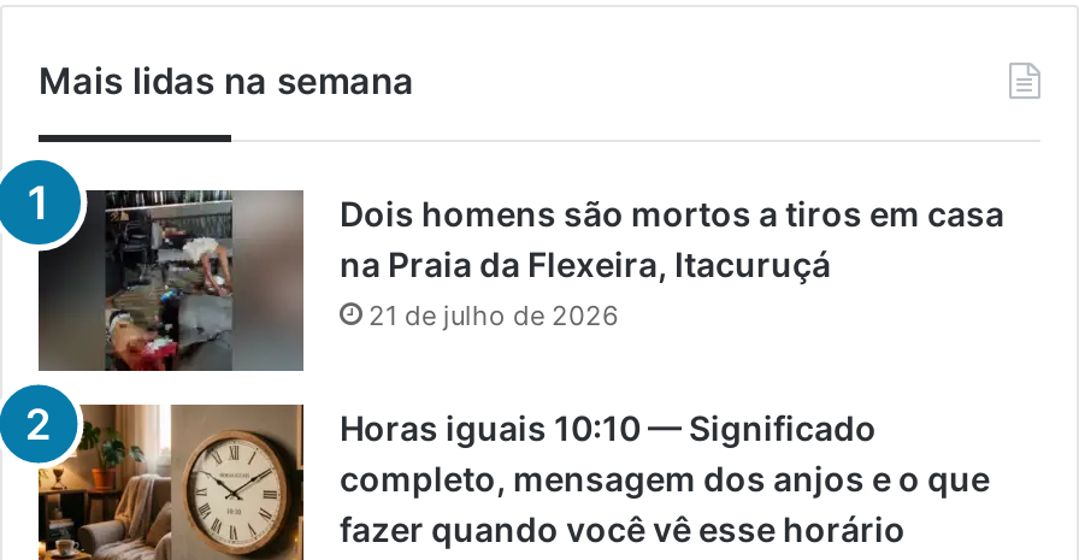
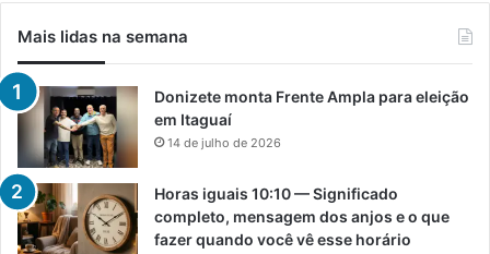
[31,189,1004,387] [image] | Dois homens são mortos a tiros em casa | na Praia da Flexeira, Itacuruçá | 21 de julho de 2026 -> [14,86,469,180] [image] | Donizete monta Frente Ampla para eleição | em Itaguaí | 14 de julho de 2026

